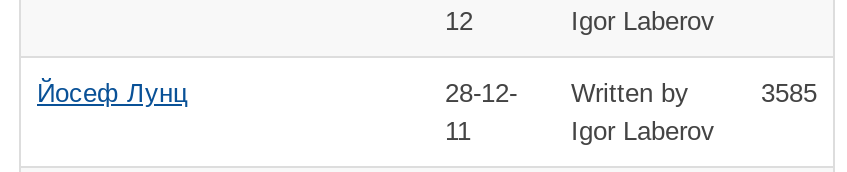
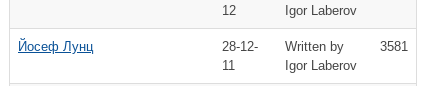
[761,78,817,108] 3585 -> [380,39,408,54] 3581

